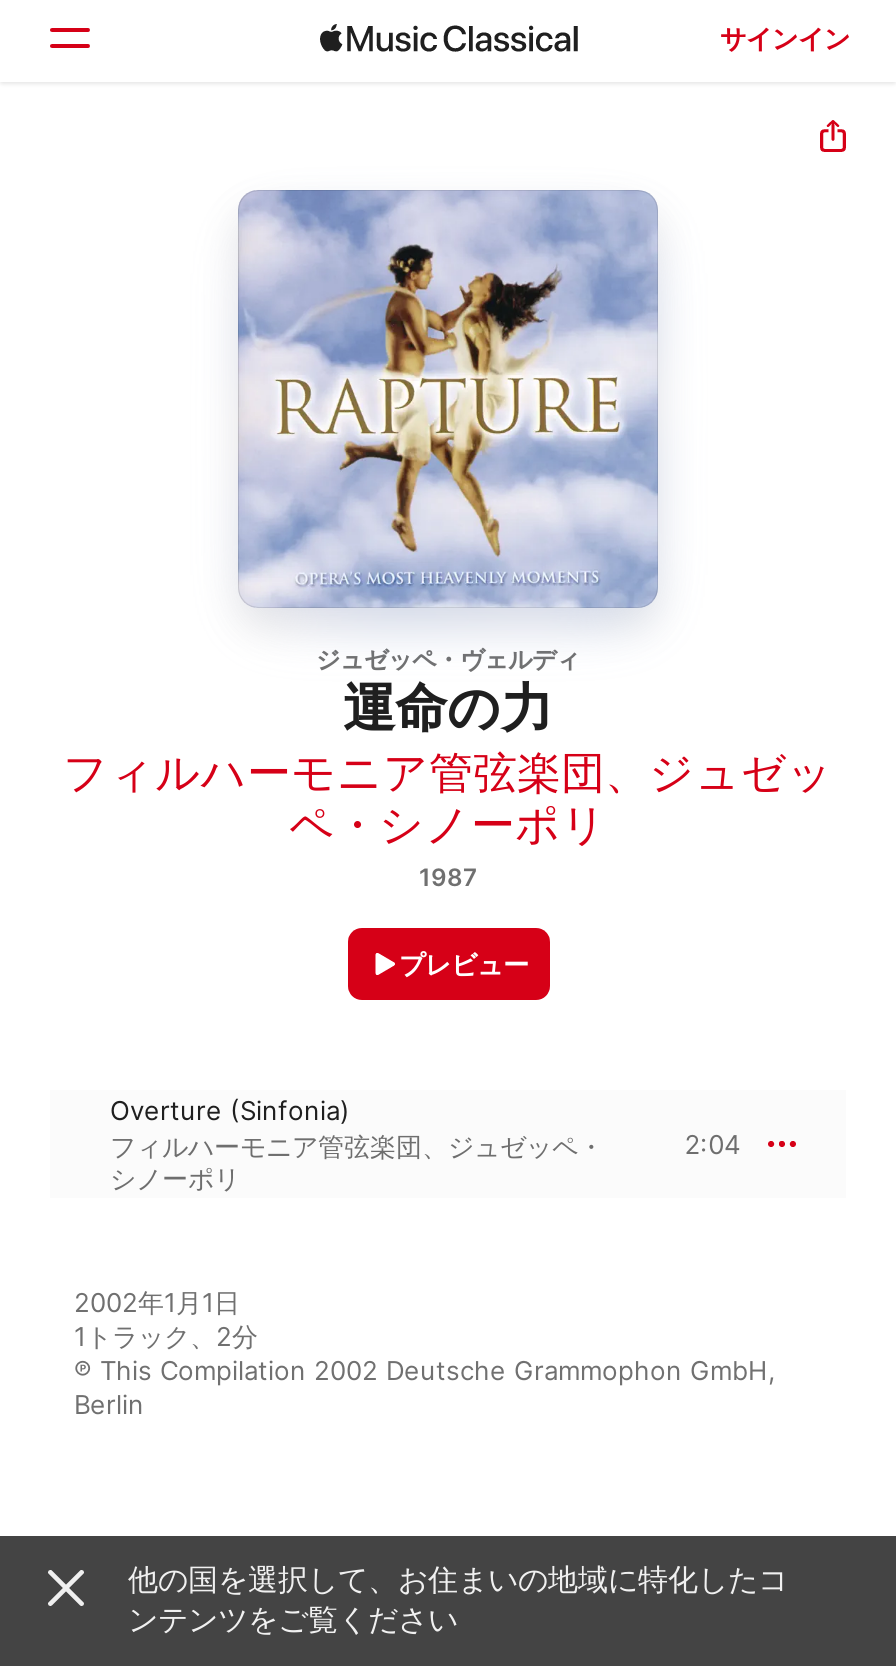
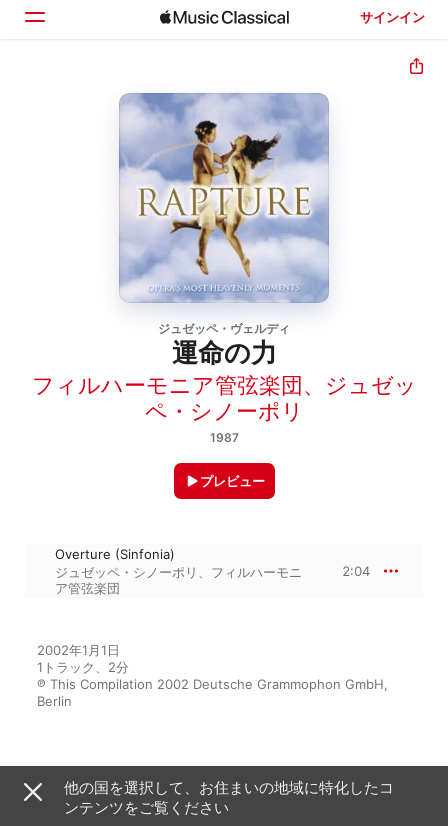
[110,1130,604,1194] フィルハーモニア管弦楽団、ジュゼッペ・ | シノーポリ -> [55,563,302,595] ジュゼッペ・シノーポリ、フィルハーモニ | ア管弦楽団

